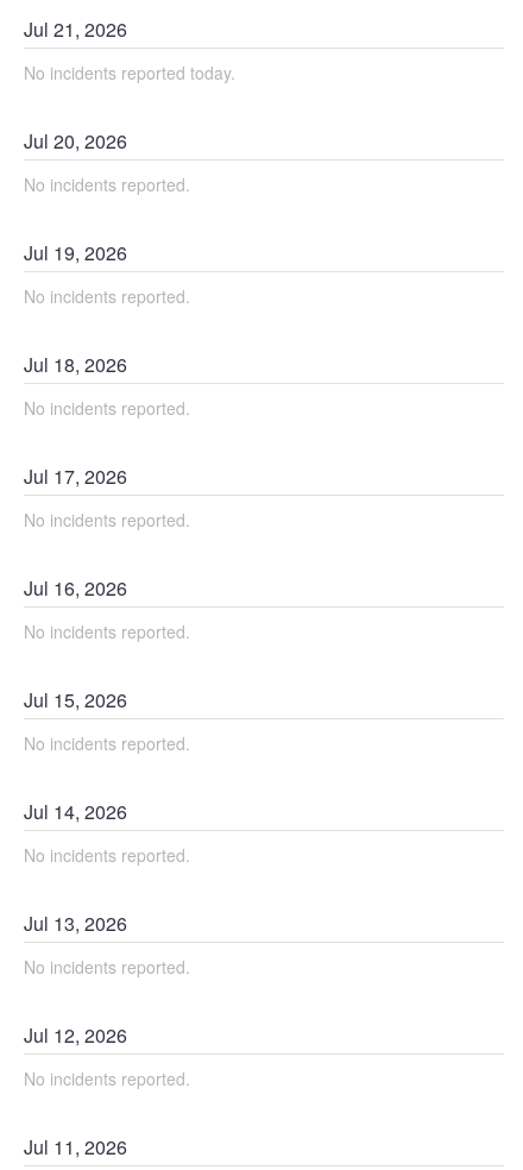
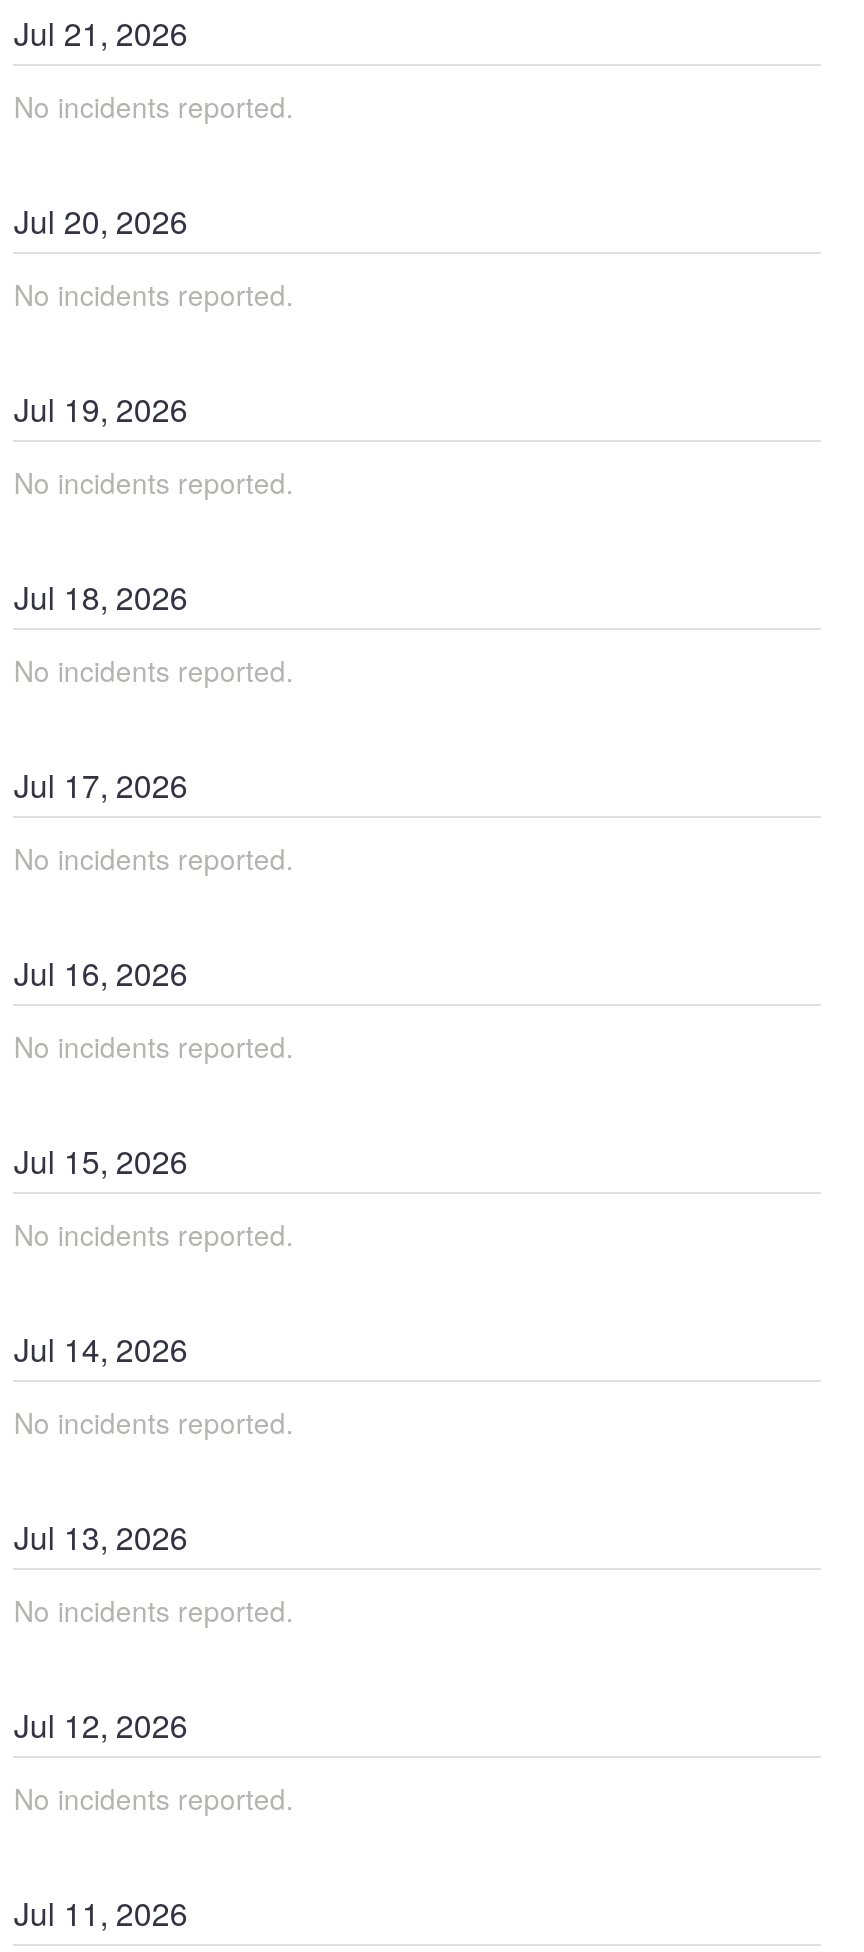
[24,61,236,84] No incidents reported today. -> [14,86,294,126] No incidents reported.

